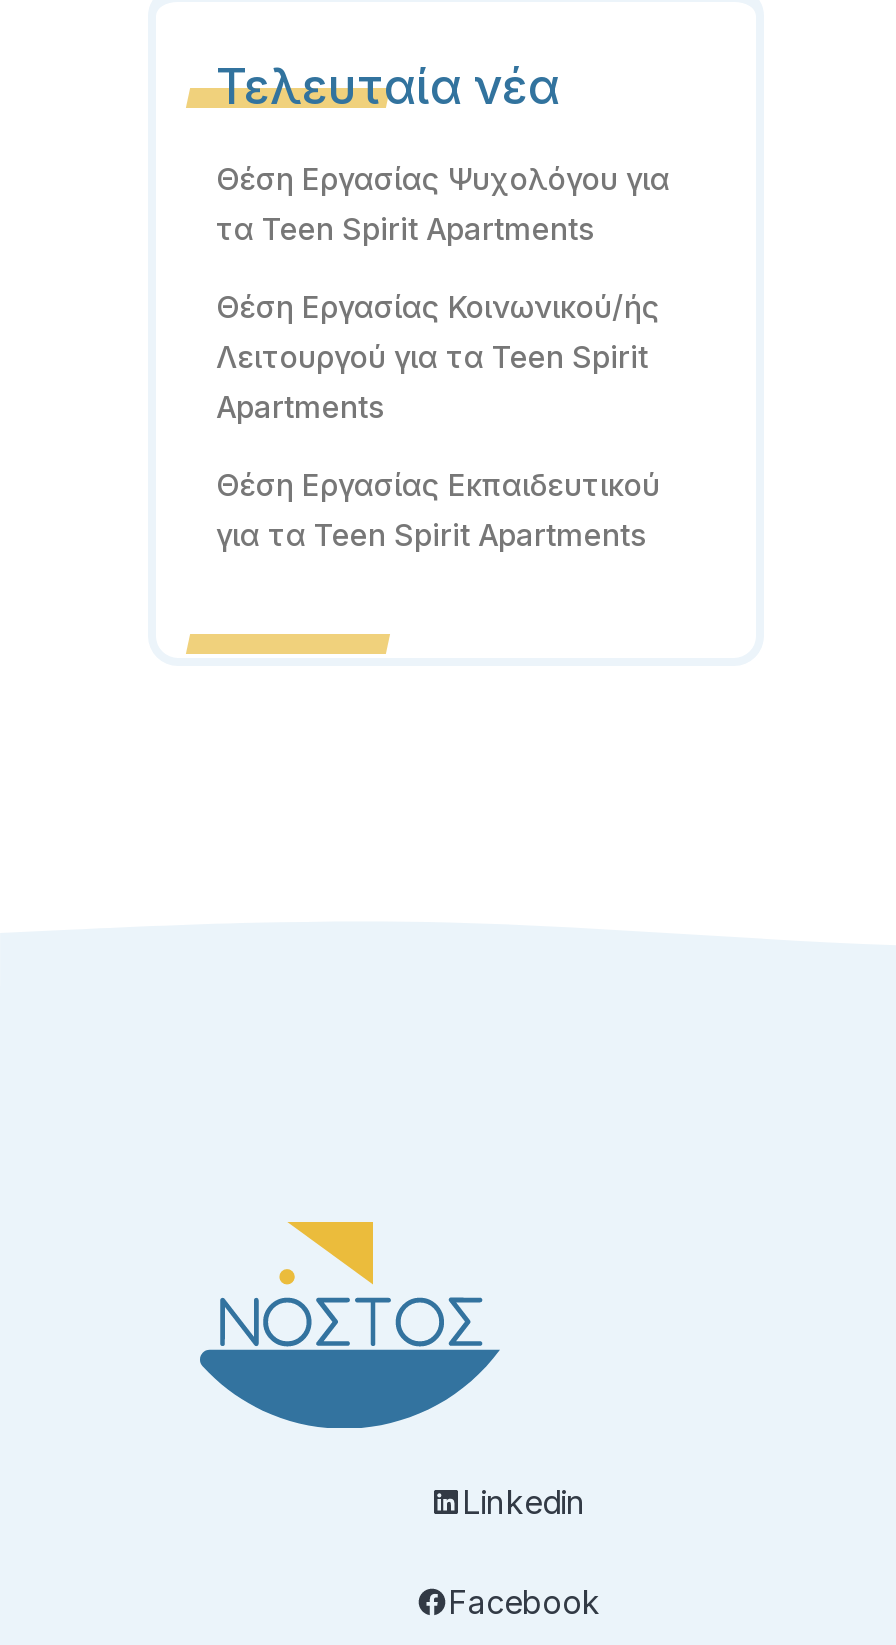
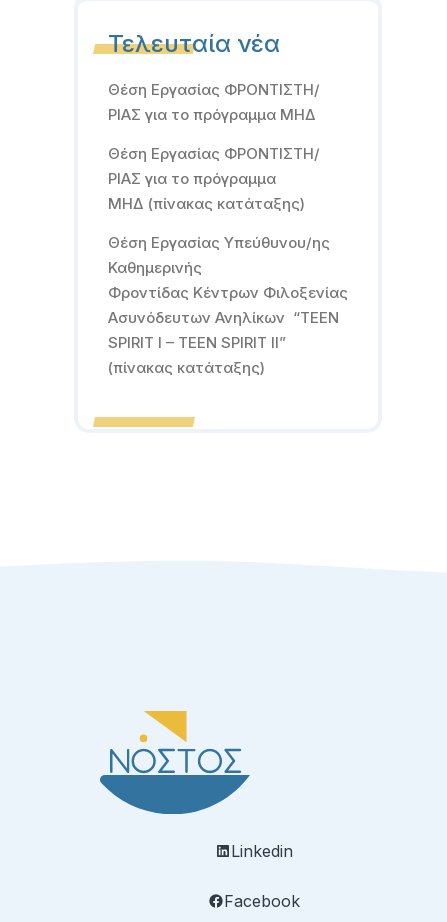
[216,160,670,248] Θέση Εργασίας Ψυχολόγου για | τα Teen Spirit Apartments -> [108,80,320,124] Θέση Εργασίας ΦΡΟΝΤΙΣΤΗ/ | ΡΙΑΣ για το πρόγραμμα ΜΗΔ
[216,288,660,426] Θέση Εργασίας Κοινωνικού/ής | Λειτουργού για τα Teen Spirit | Apartments -> [108,144,320,213] Θέση Εργασίας ΦΡΟΝΤΙΣΤΗ/ | ΡΙΑΣ για το πρόγραμμα | ΜΗΔ (πίνακας κατάταξης)
[216,466,660,554] Θέση Εργασίας Εκπαιδευτικού | για τα Teen Spirit Apartments -> [108,233,348,377] Θέση Εργασίας Υπεύθυνου/ης | Καθημερινής | Φροντίδας Κέντρων Φιλοξενίας | Ασυνόδευτων Ανηλίκων “TEEN | SPIRIT I – TEEN SPIRIT II” | (πίνακας κατάταξης)

